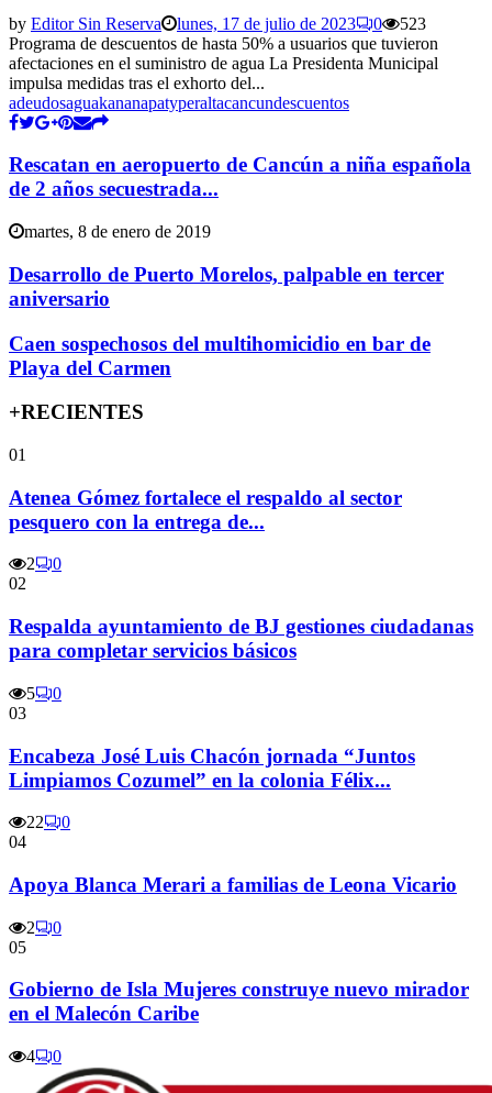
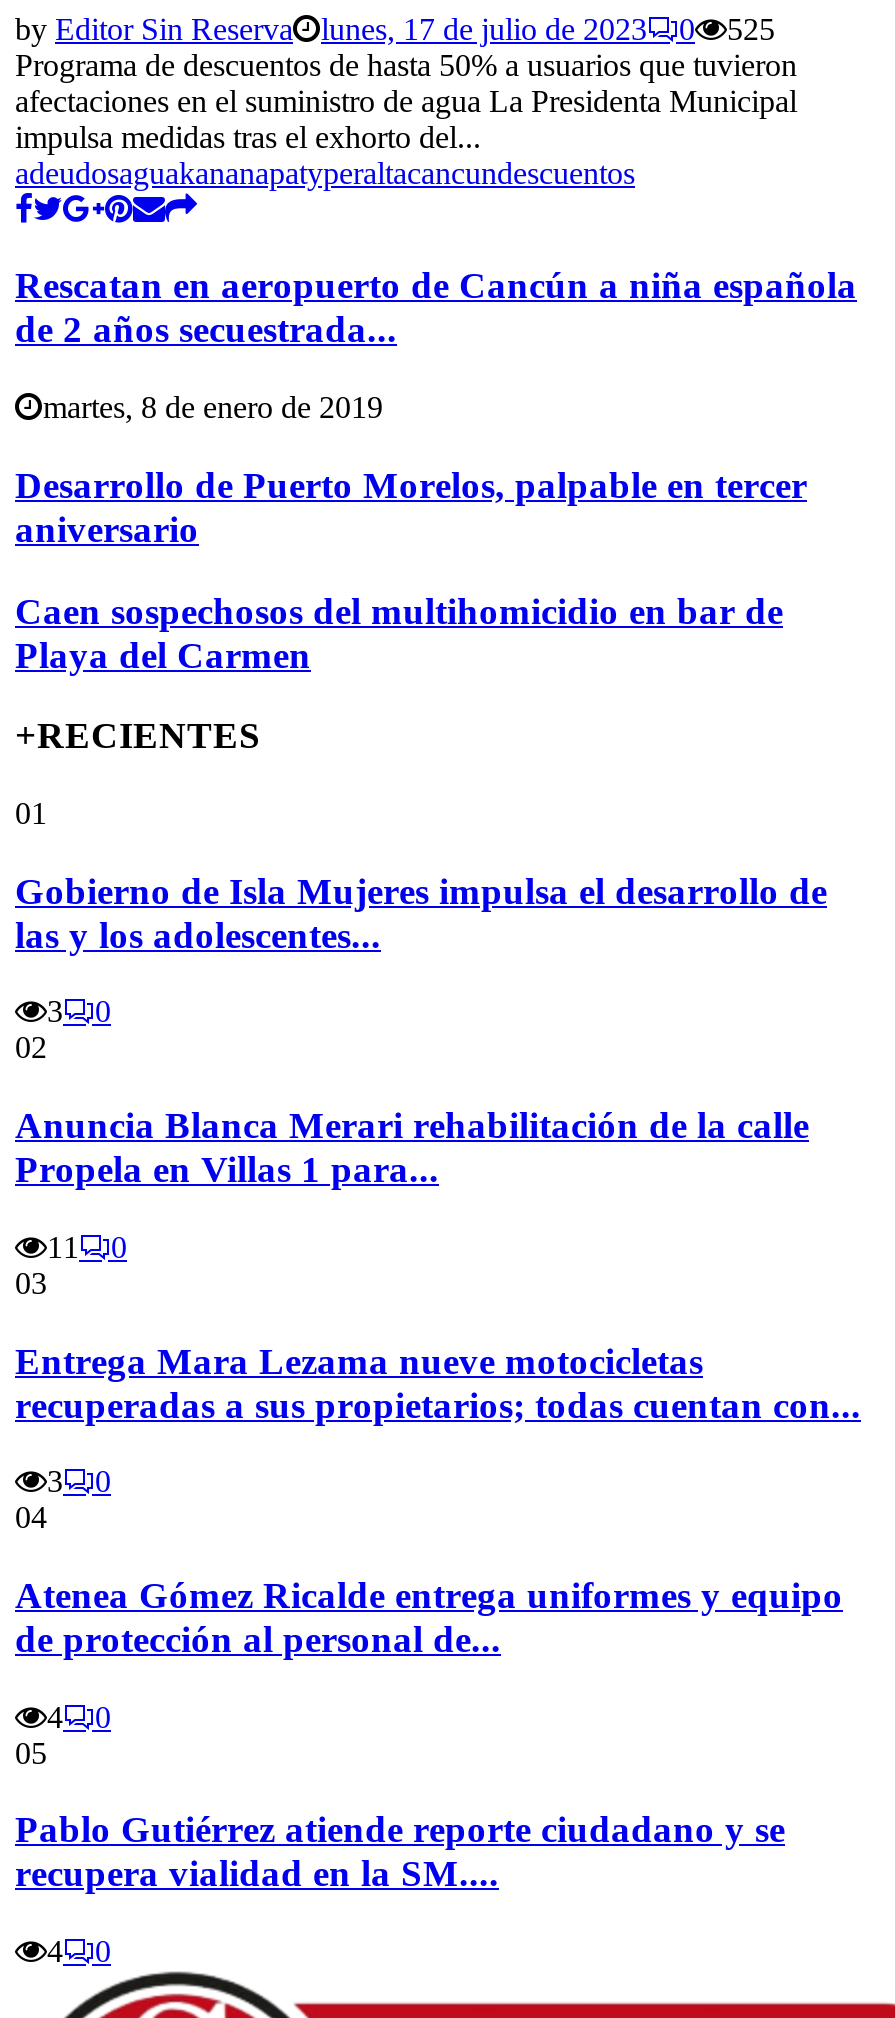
[400,14,426,33] 523 -> [727,11,775,45] 525
[9,486,402,533] Atenea Gómez fortalece el respaldo al sector | pesquero con la entrega de... -> [15,869,827,955] Gobierno de Isla Mujeres impulsa el desarrollo de | las y los adolescentes...
[26,555,35,573] 2 -> [47,995,63,1029] 3
[9,615,473,662] Respalda ayuntamiento de BJ gestiones ciudadanas | para completar servicios básicos -> [15,1104,809,1190] Anuncia Blanca Merari rehabilitación de la calle | Propela en Villas 1 para...
[26,684,35,703] 5 -> [47,1230,79,1264] 11
[9,744,415,791] Encabeza José Luis Chacón jornada “Juntos | Limpiamos Cozumel” en la colonia Félix... -> [15,1339,861,1425] Entrega Mara Lezama nueve motocicletas | recuperadas a sus propietarios; todas cuentan con...
[26,813,44,832] 22 -> [47,1465,63,1499] 3
[9,873,457,896] Apoya Blanca Merari a familias de Leona Vicario -> [15,1574,843,1660] Atenea Gómez Ricalde entrega uniformes y equipo | de protección al personal de...
[26,918,35,937] 2 -> [47,1700,63,1734] 4
[9,978,469,1025] Gobierno de Isla Mujeres construye nuevo mirador | en el Malecón Caribe -> [15,1809,785,1895] Pablo Gutiérrez atiende reporte ciudadano y se | recupera vialidad en la SM....

